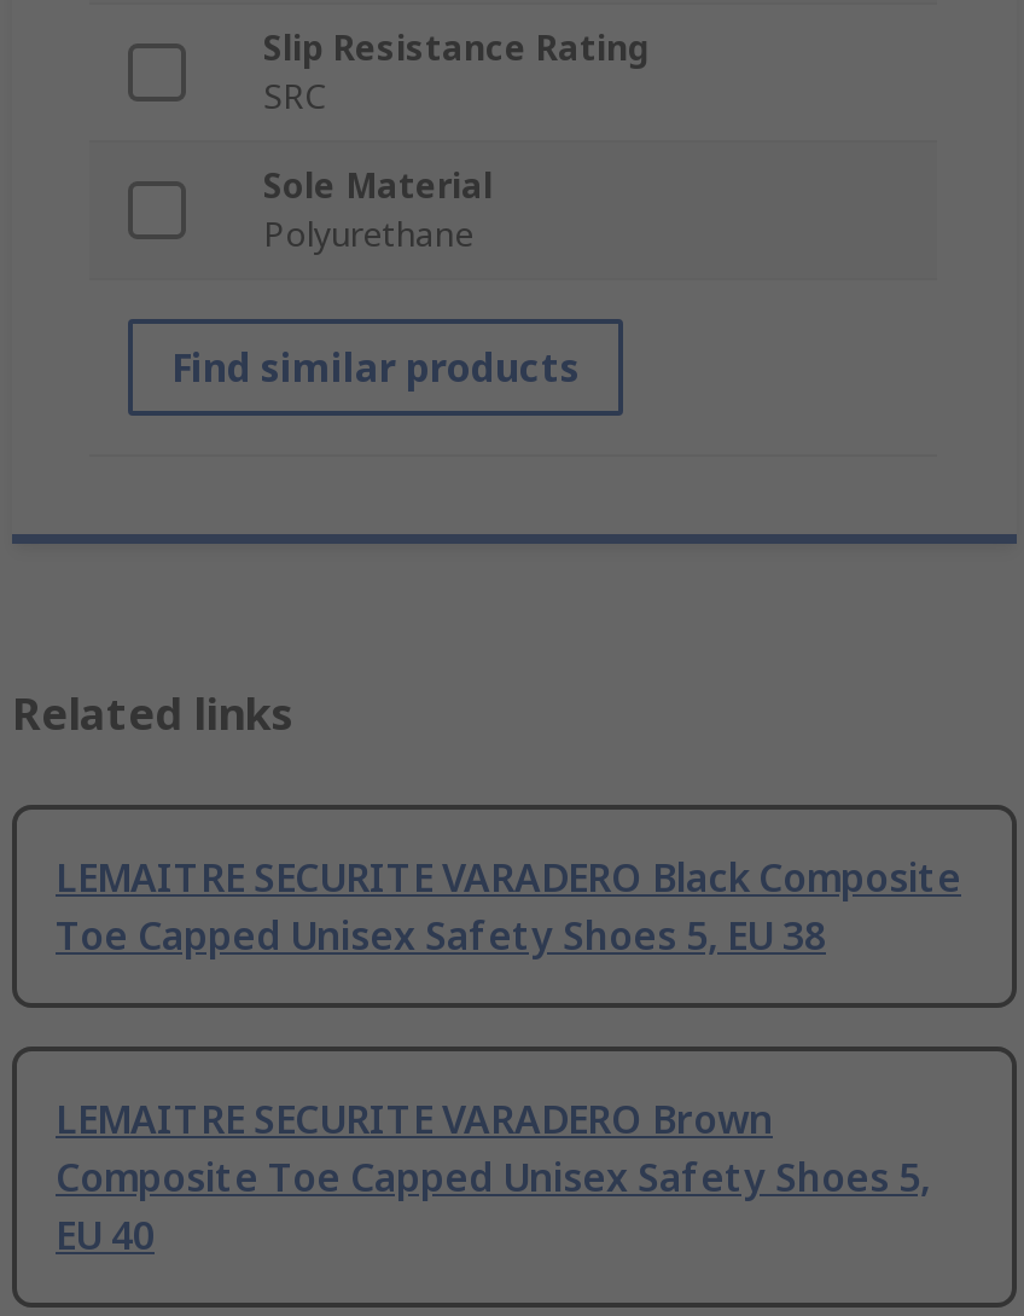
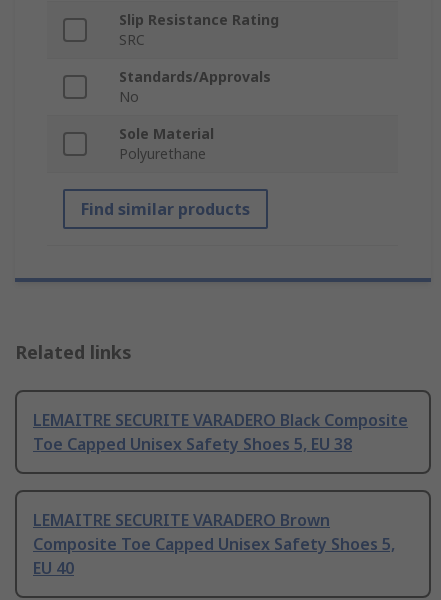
none -> [119,67,271,106] Standards/Approvals | No

